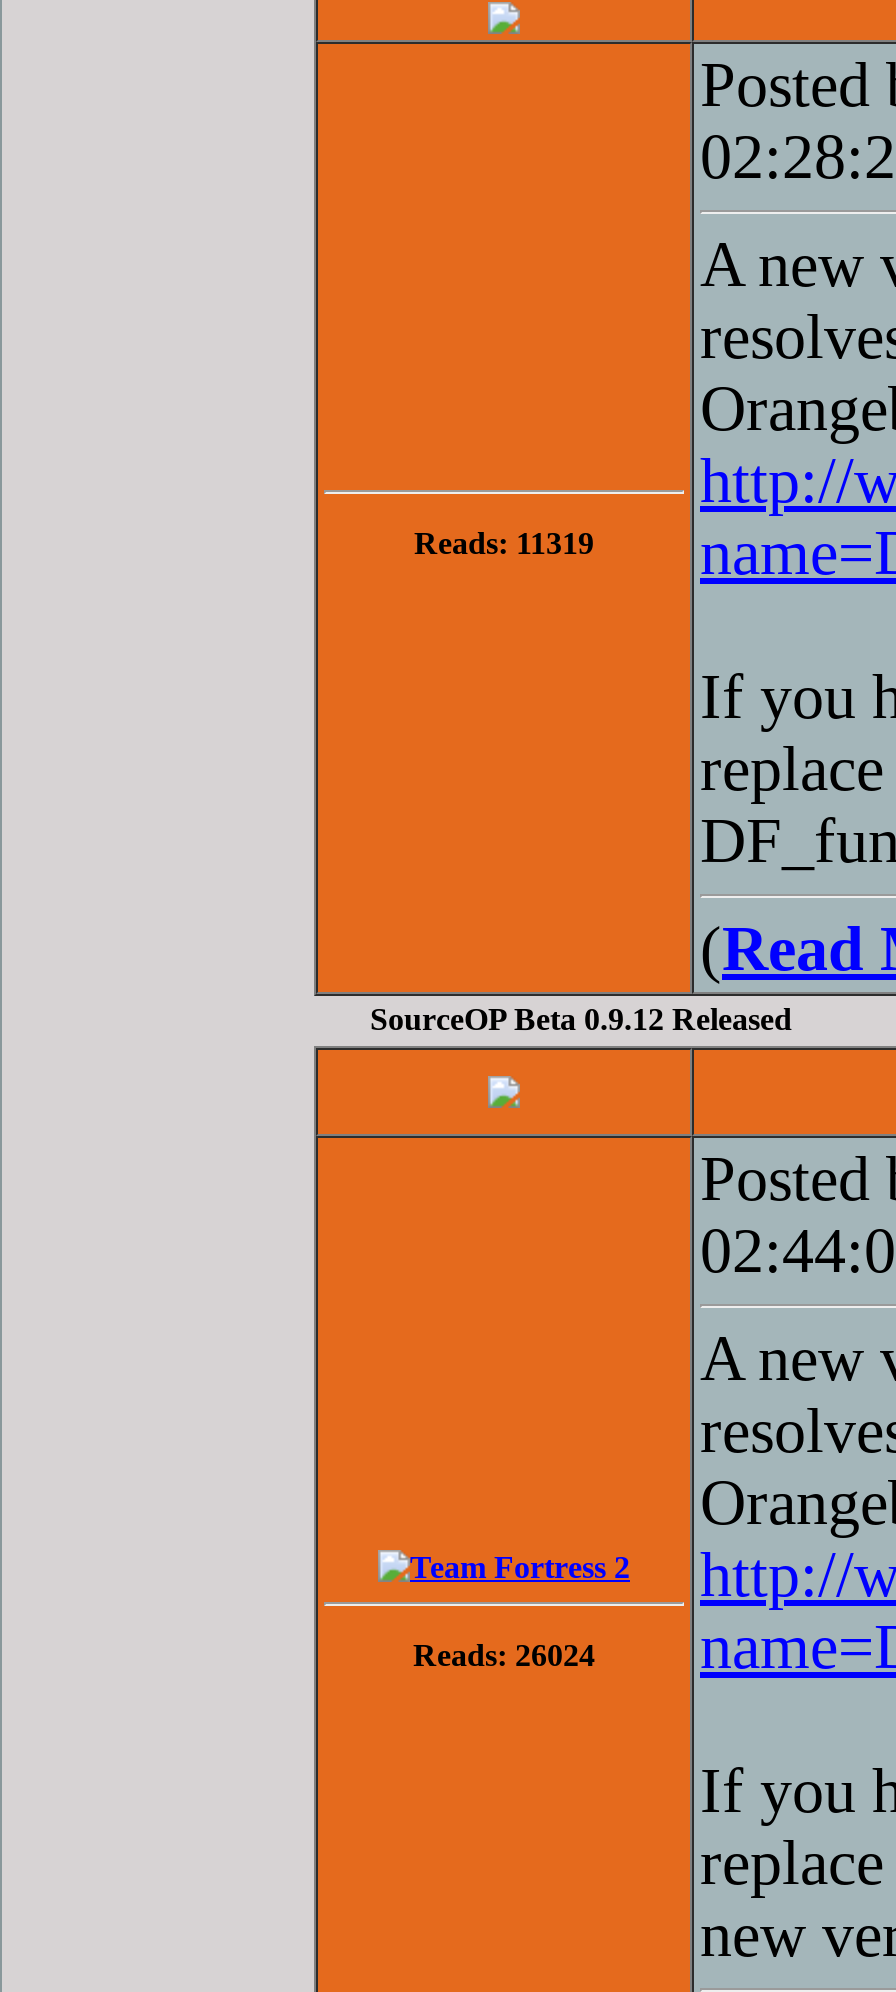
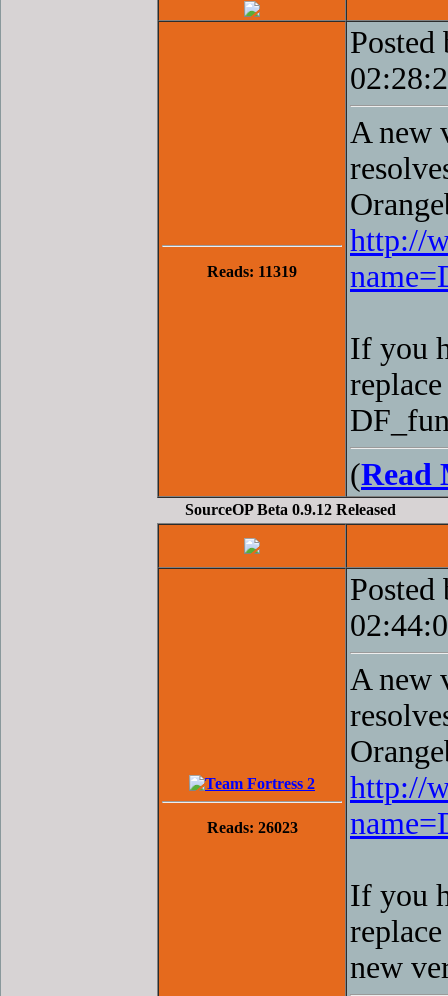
[413,1638,595,1672] Reads: 26024 -> [206,819,297,836] Reads: 26023

